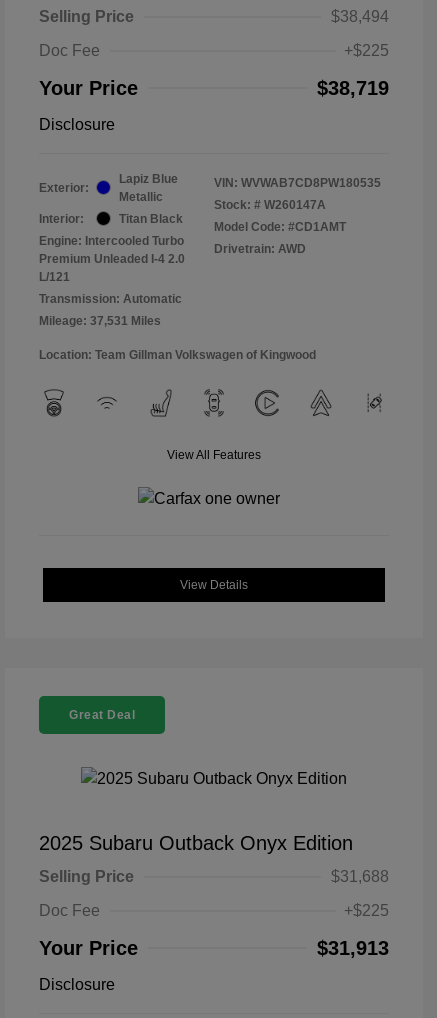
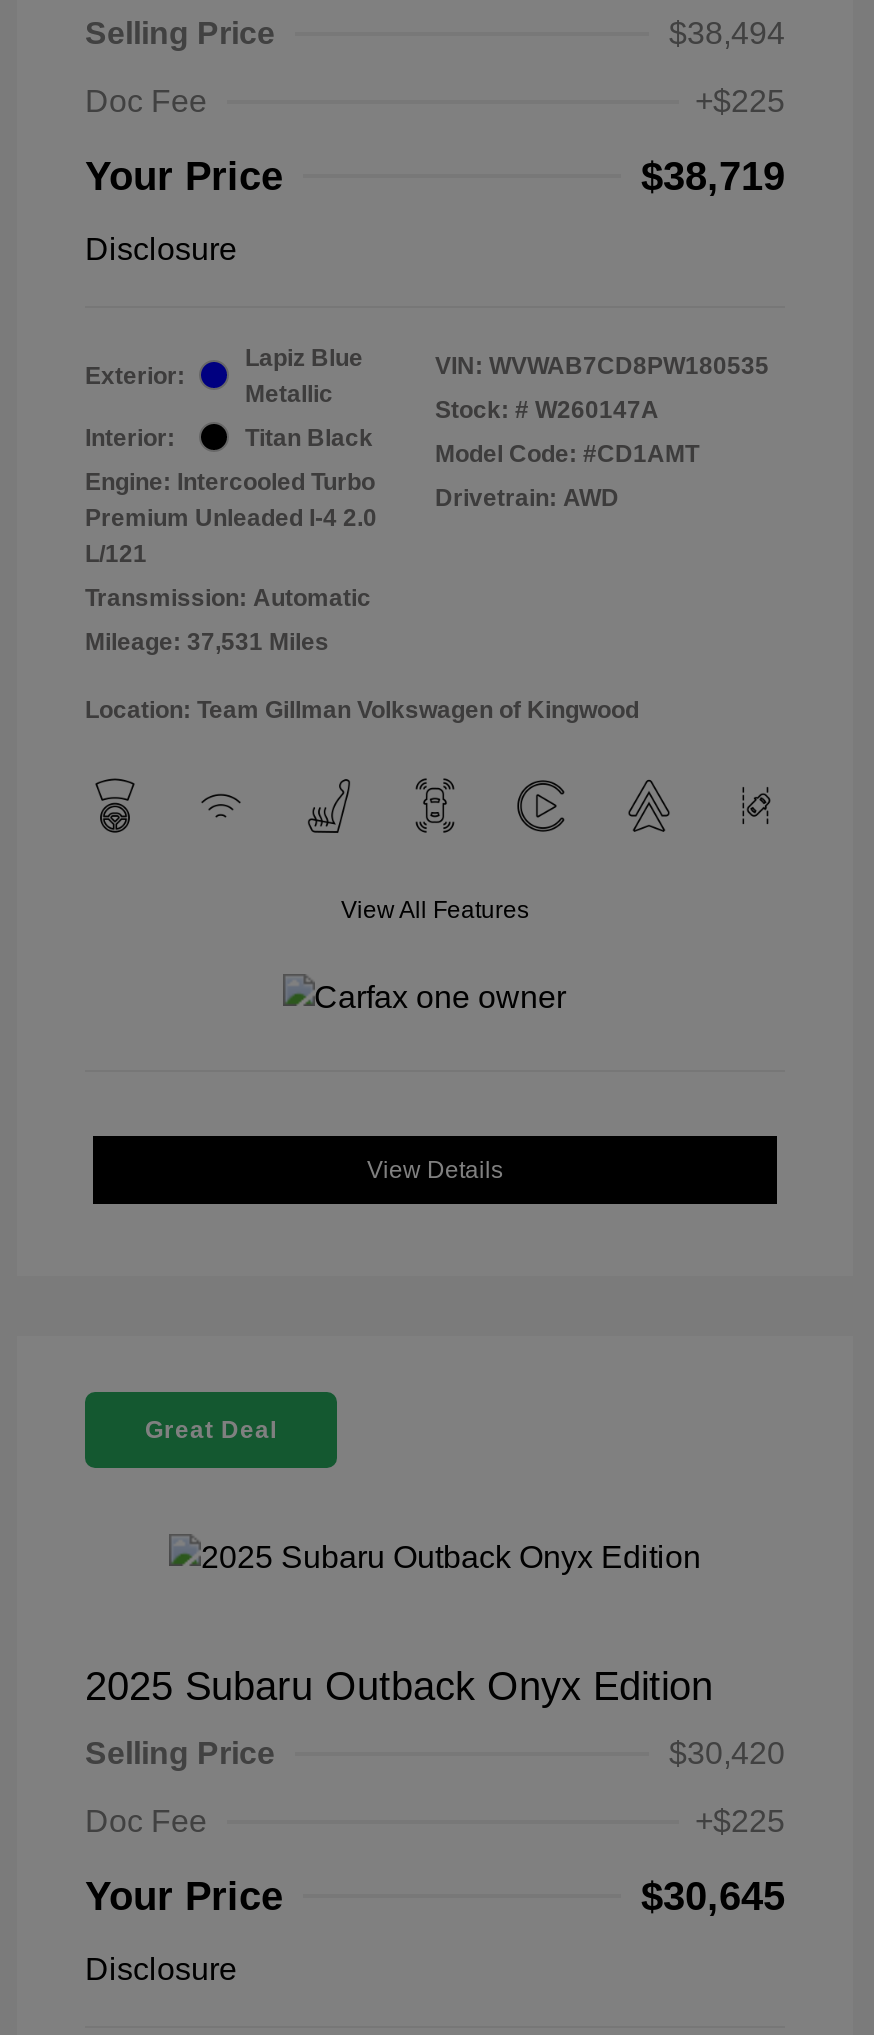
[331,868,389,885] $31,688 -> [669,1735,785,1769] $30,420
[317,937,389,959] $31,913 -> [641,1873,785,1917] $30,645

